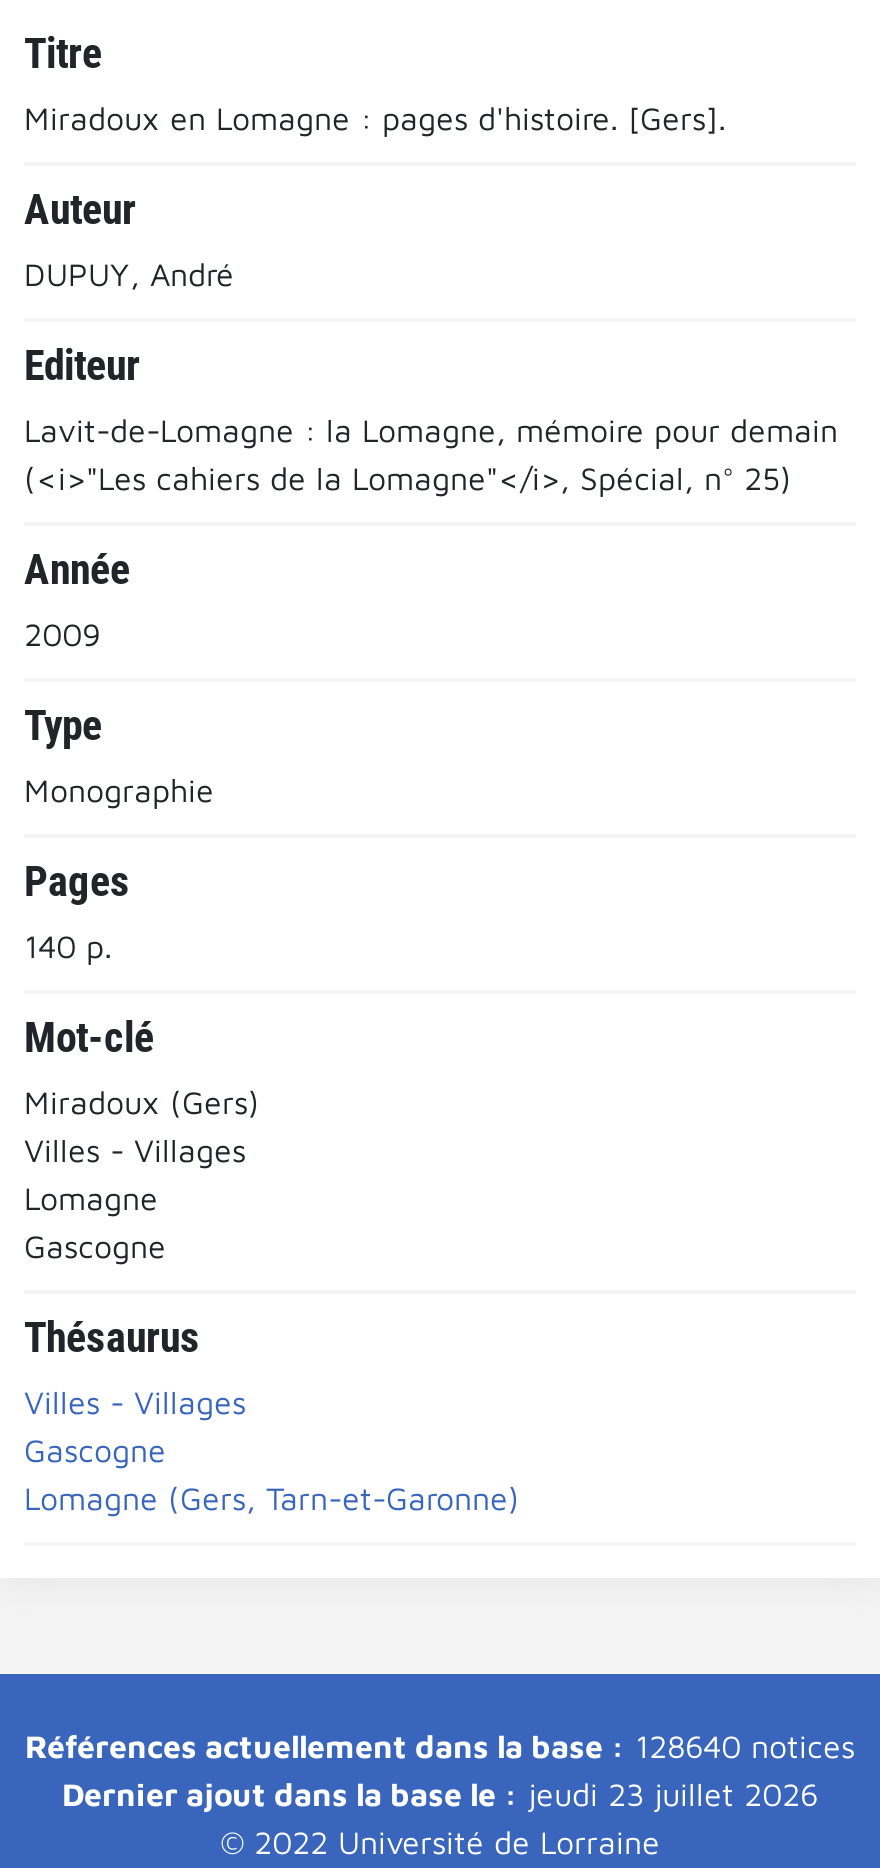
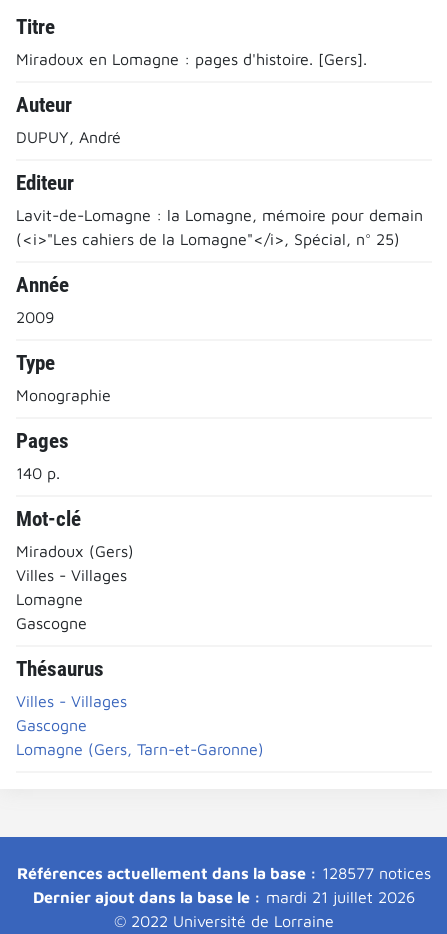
[25,1727,855,1763] Références actuellement dans la base : 128640 notices -> [17,863,431,881] Références actuellement dans la base : 128577 notices
[62,1775,818,1811] Dernier ajout dans la base le : jeudi 23 juillet 2026 -> [33,887,415,905] Dernier ajout dans la base le : mardi 21 juillet 2026

